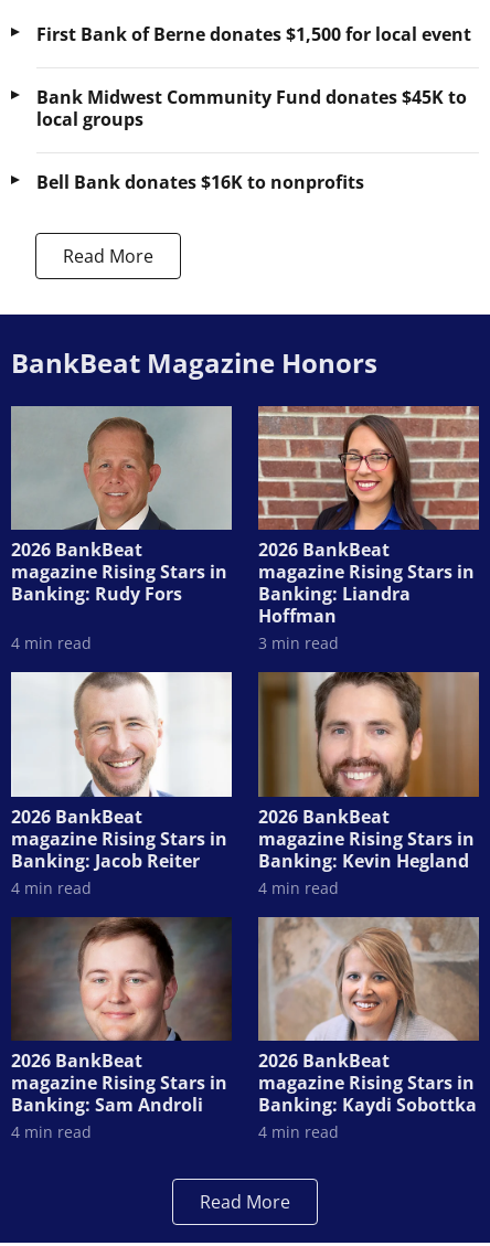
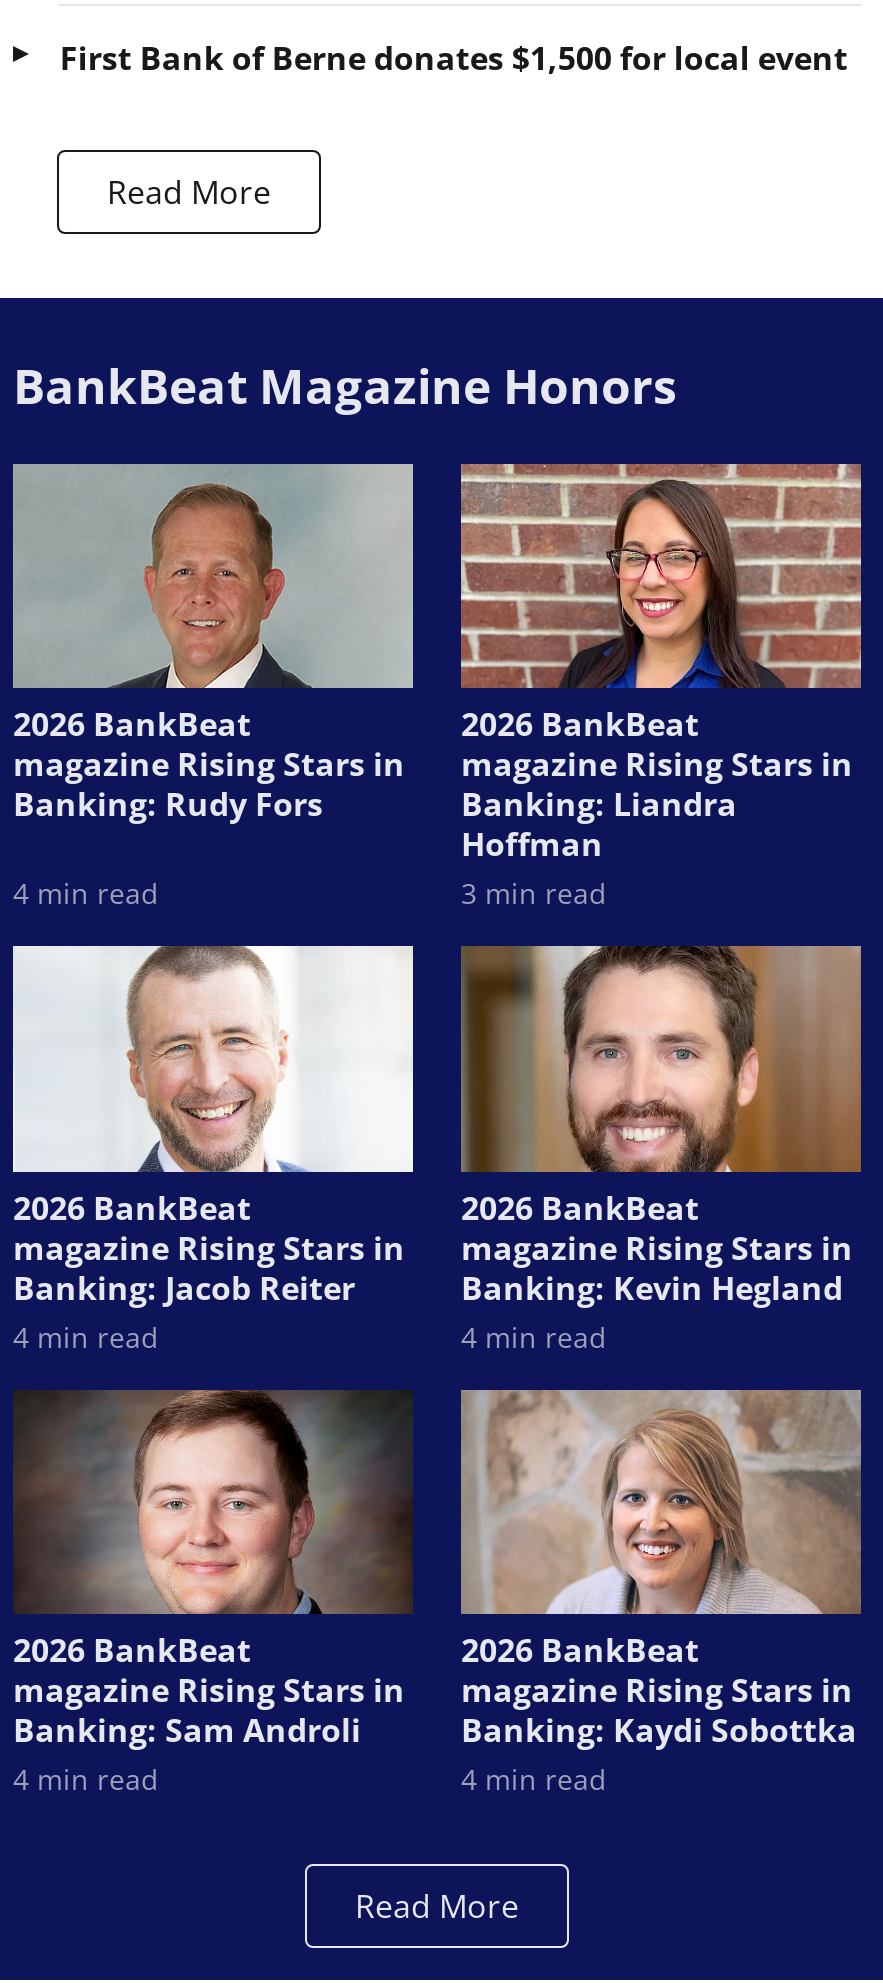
[37,85,467,194] Bank Midwest Community Fund donates $45K to | local groups | Bell Bank donates $16K to nonprofits -> none

